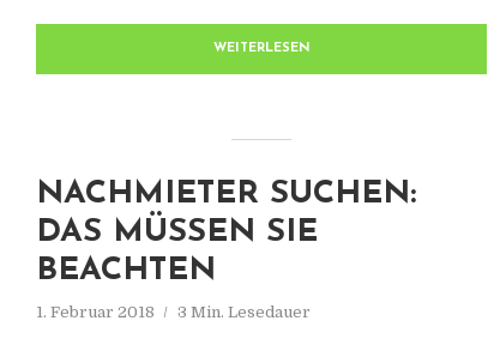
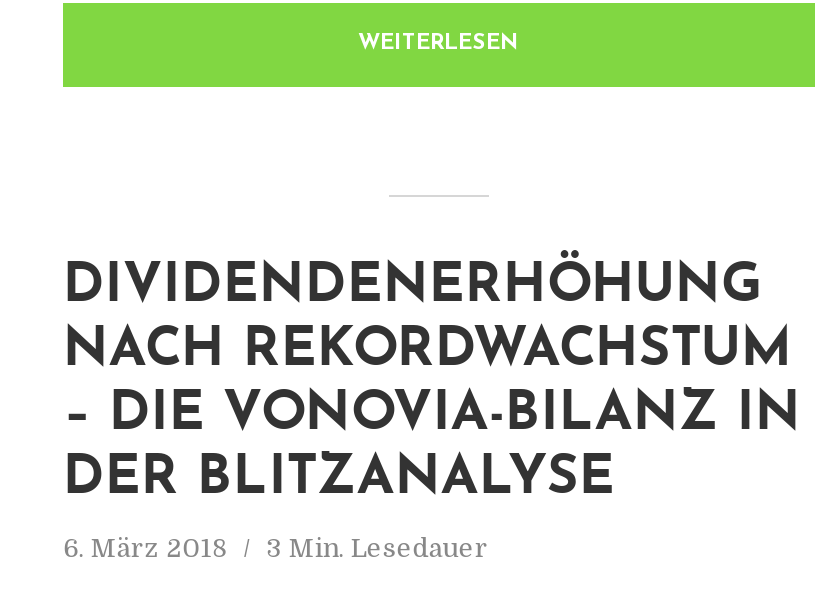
[36,178,416,287] NACHMIETER SUCHEN: | DAS MÜSSEN SIE | BEACHTEN -> [63,261,801,507] DIVIDENDENERHÖHUNG | NACH REKORDWACHSTUM | – DIE VONOVIA-BILANZ IN | DER BLITZANALYSE
[36,303,310,321] 1. Februar 2018 3 Min. Lesedauer -> [63,533,489,563] 6. März 2018 3 Min. Lesedauer

